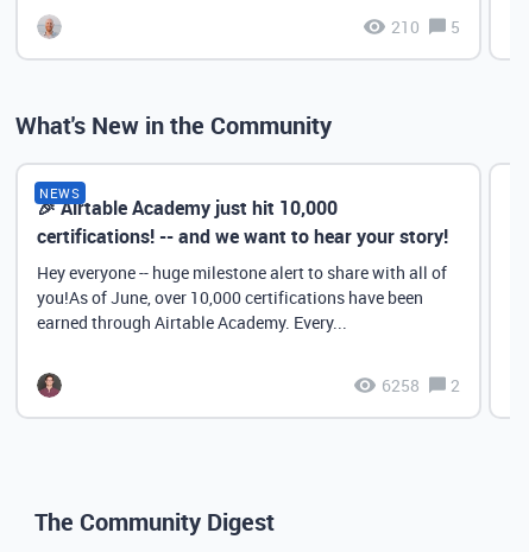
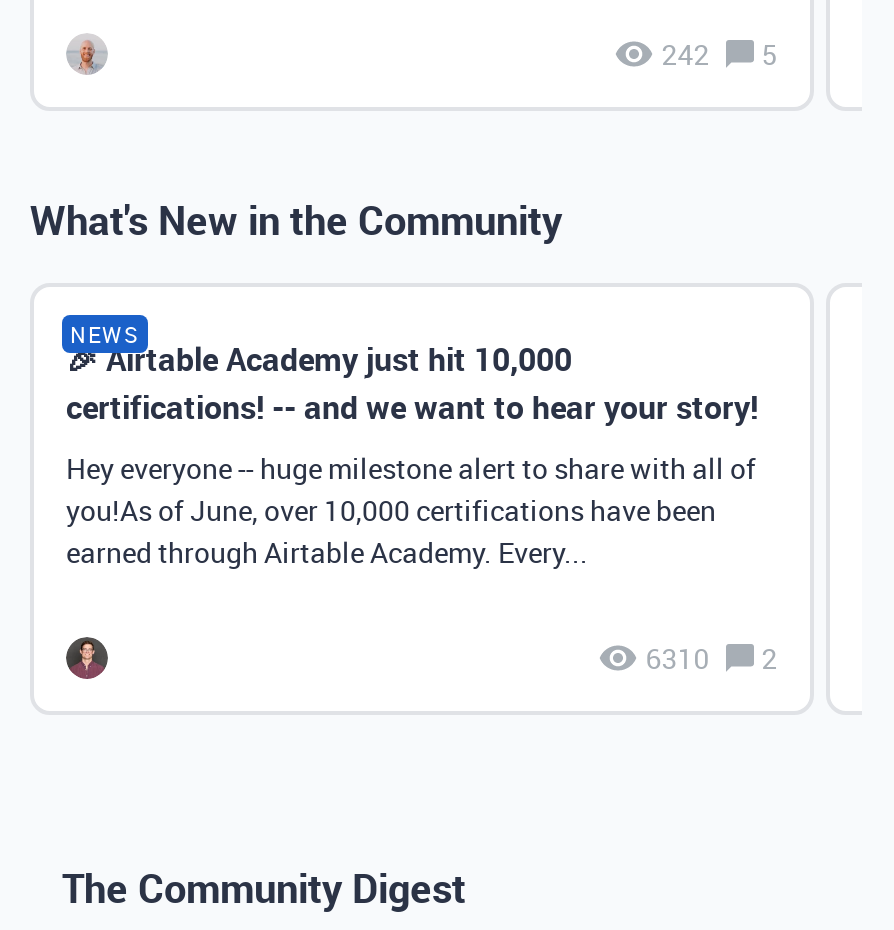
[391,15,460,38] 210 5 -> [662,35,778,73] 242 5
[381,374,460,396] 6258 2 -> [646,639,778,677] 6310 2

